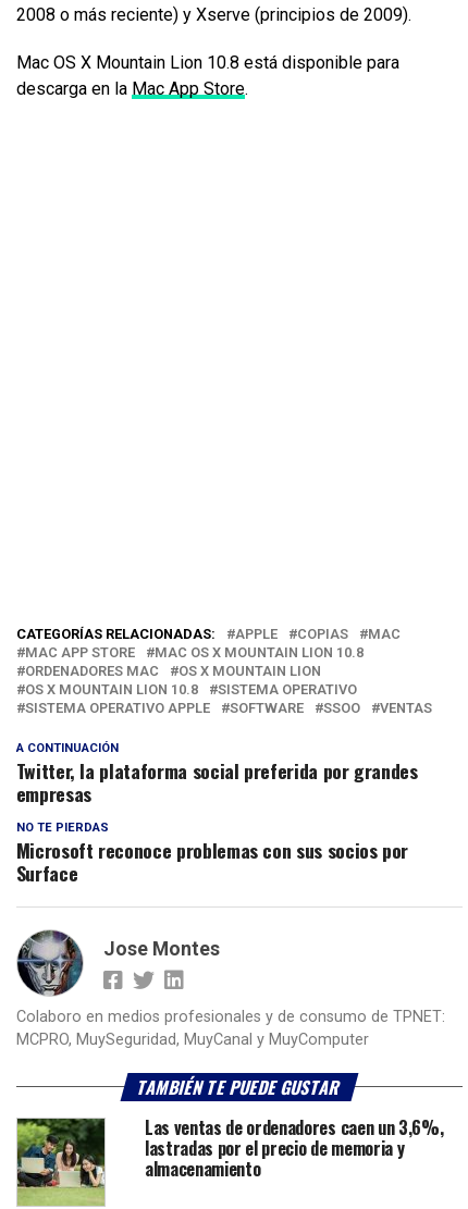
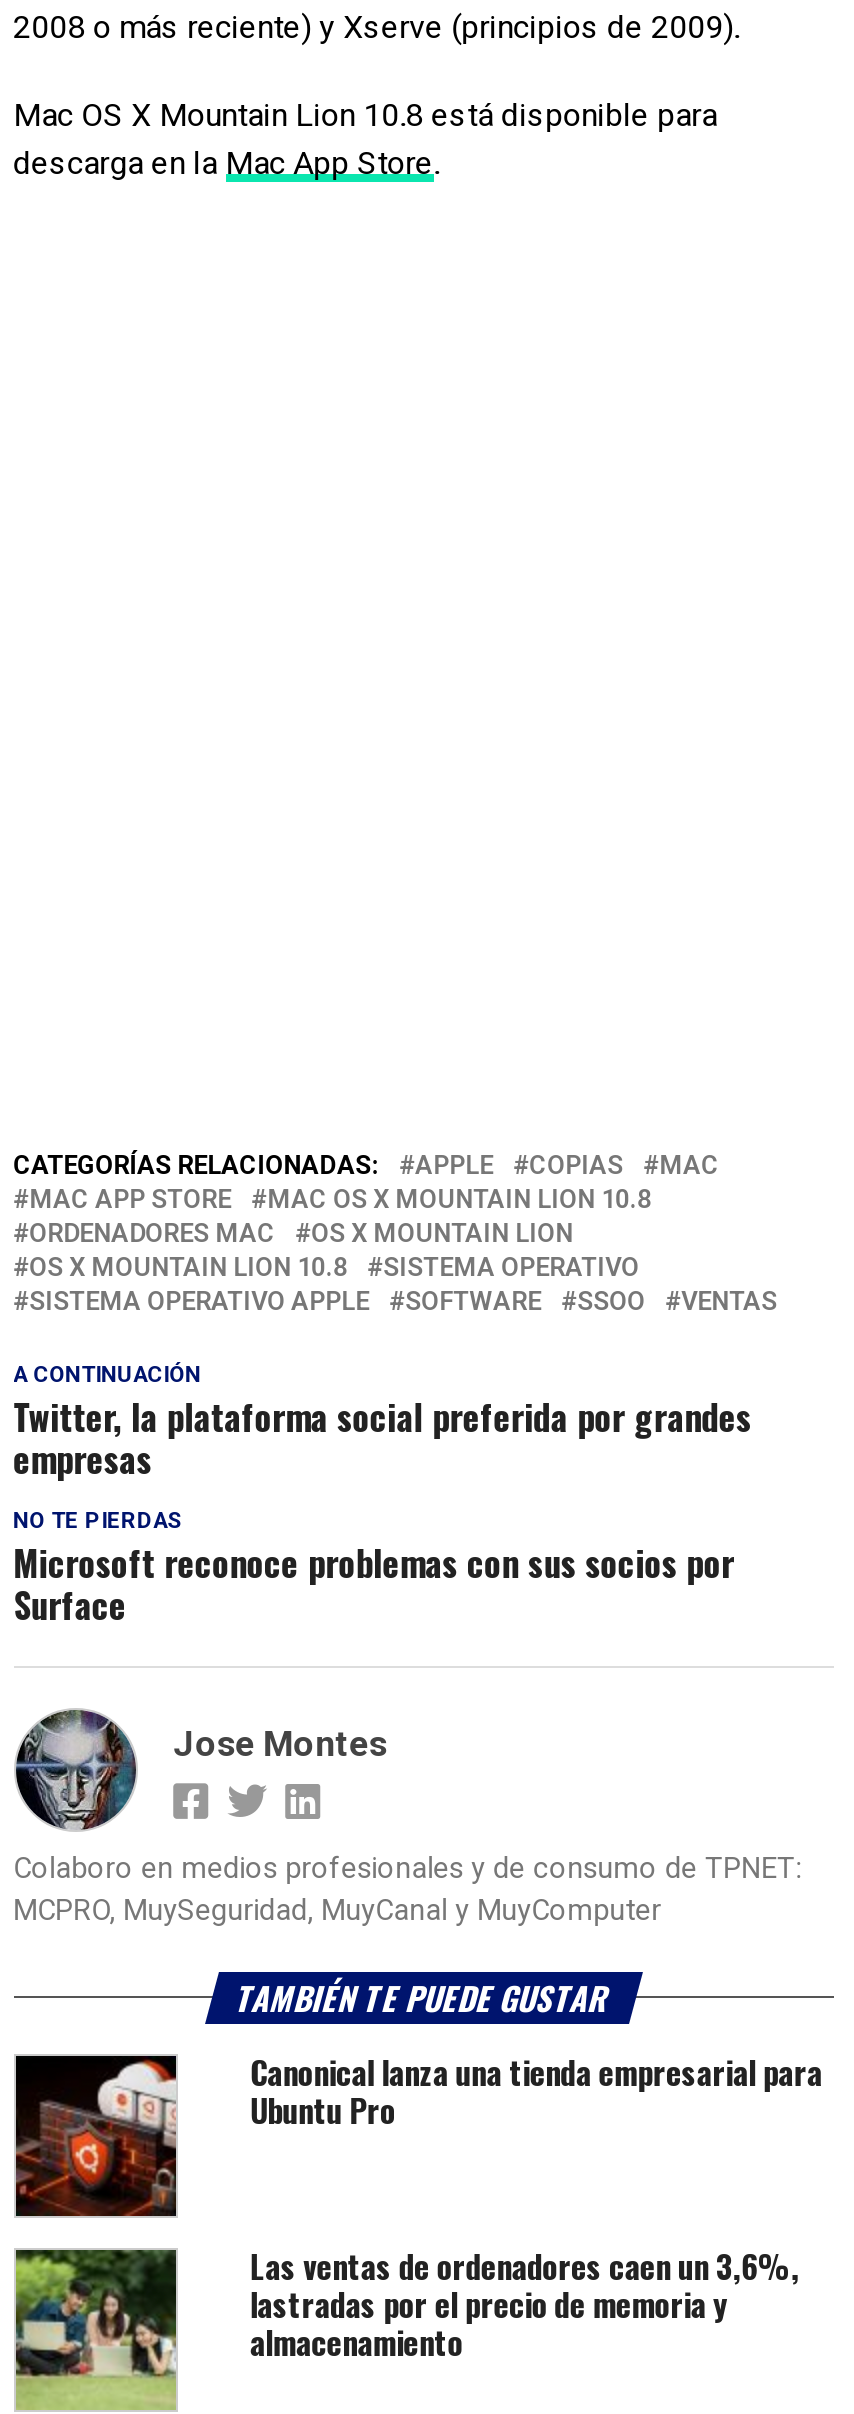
none -> [14,2047,822,2218] [image] | Canonical lanza una tienda empresarial para | Ubuntu Pro

